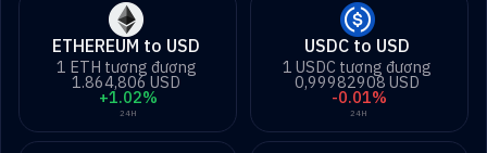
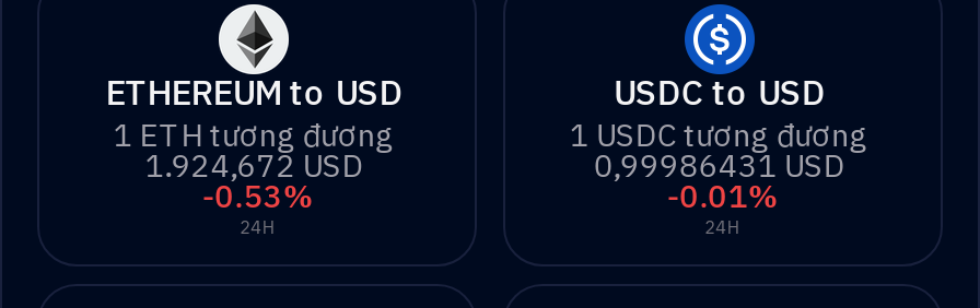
[72,71,181,92] 1.864,806 USD -> [145,143,363,185] 1.924,672 USD
[295,71,420,92] 0,99982908 USD -> [593,143,845,185] 0,99986431 USD
[99,86,157,107] +1.02% -> [202,174,313,215] -0.53%

